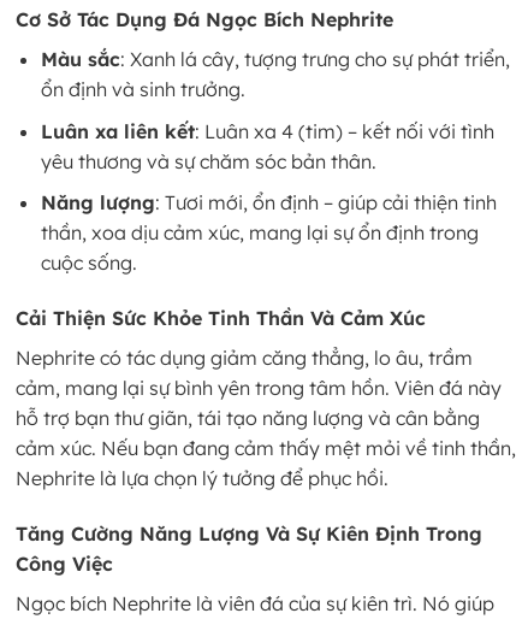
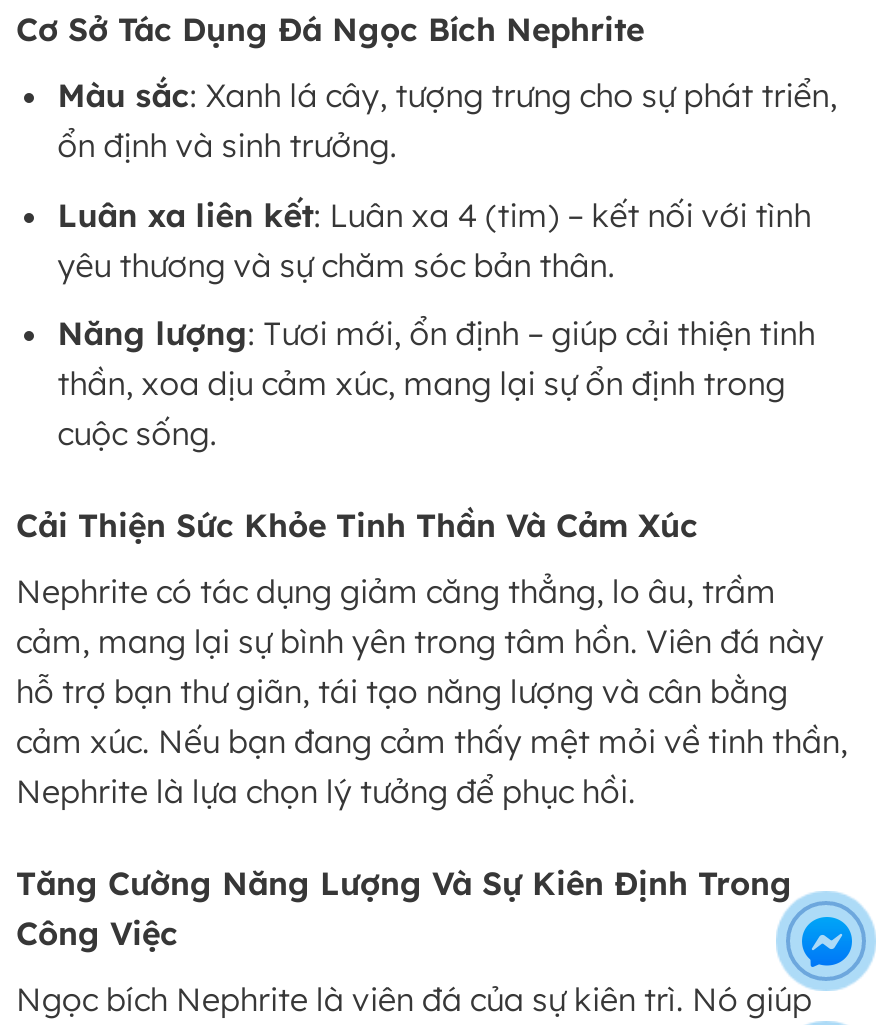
none -> [774,889,876,993] [image]

